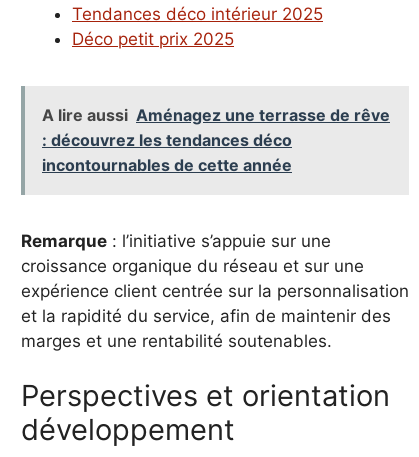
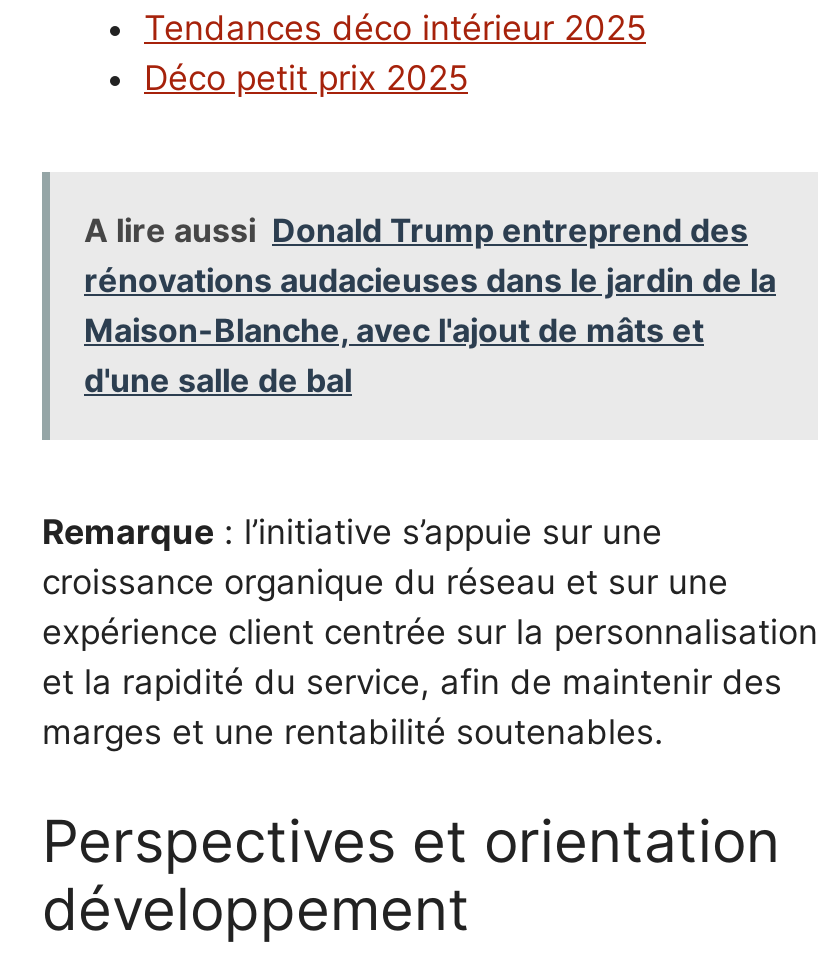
[42,105,390,175] A lire aussi Aménagez une terrasse de rêve | : découvrez les tendances déco | incontournables de cette année -> [84,209,776,399] A lire aussi Donald Trump entreprend des | rénovations audacieuses dans le jardin de la | Maison-Blanche, avec l'ajout de mâts et | d'une salle de bal

